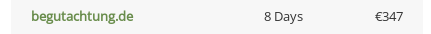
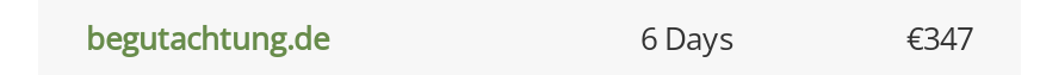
[263,6,302,24] 8 Days -> [640,15,733,58] 6 Days

